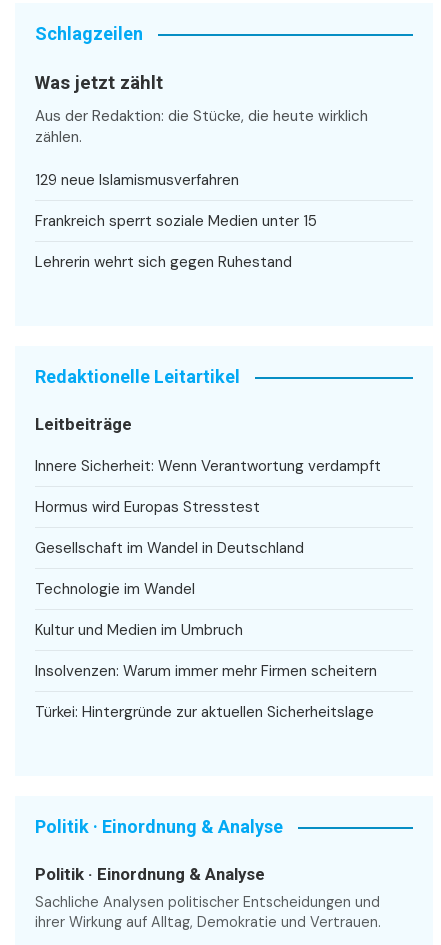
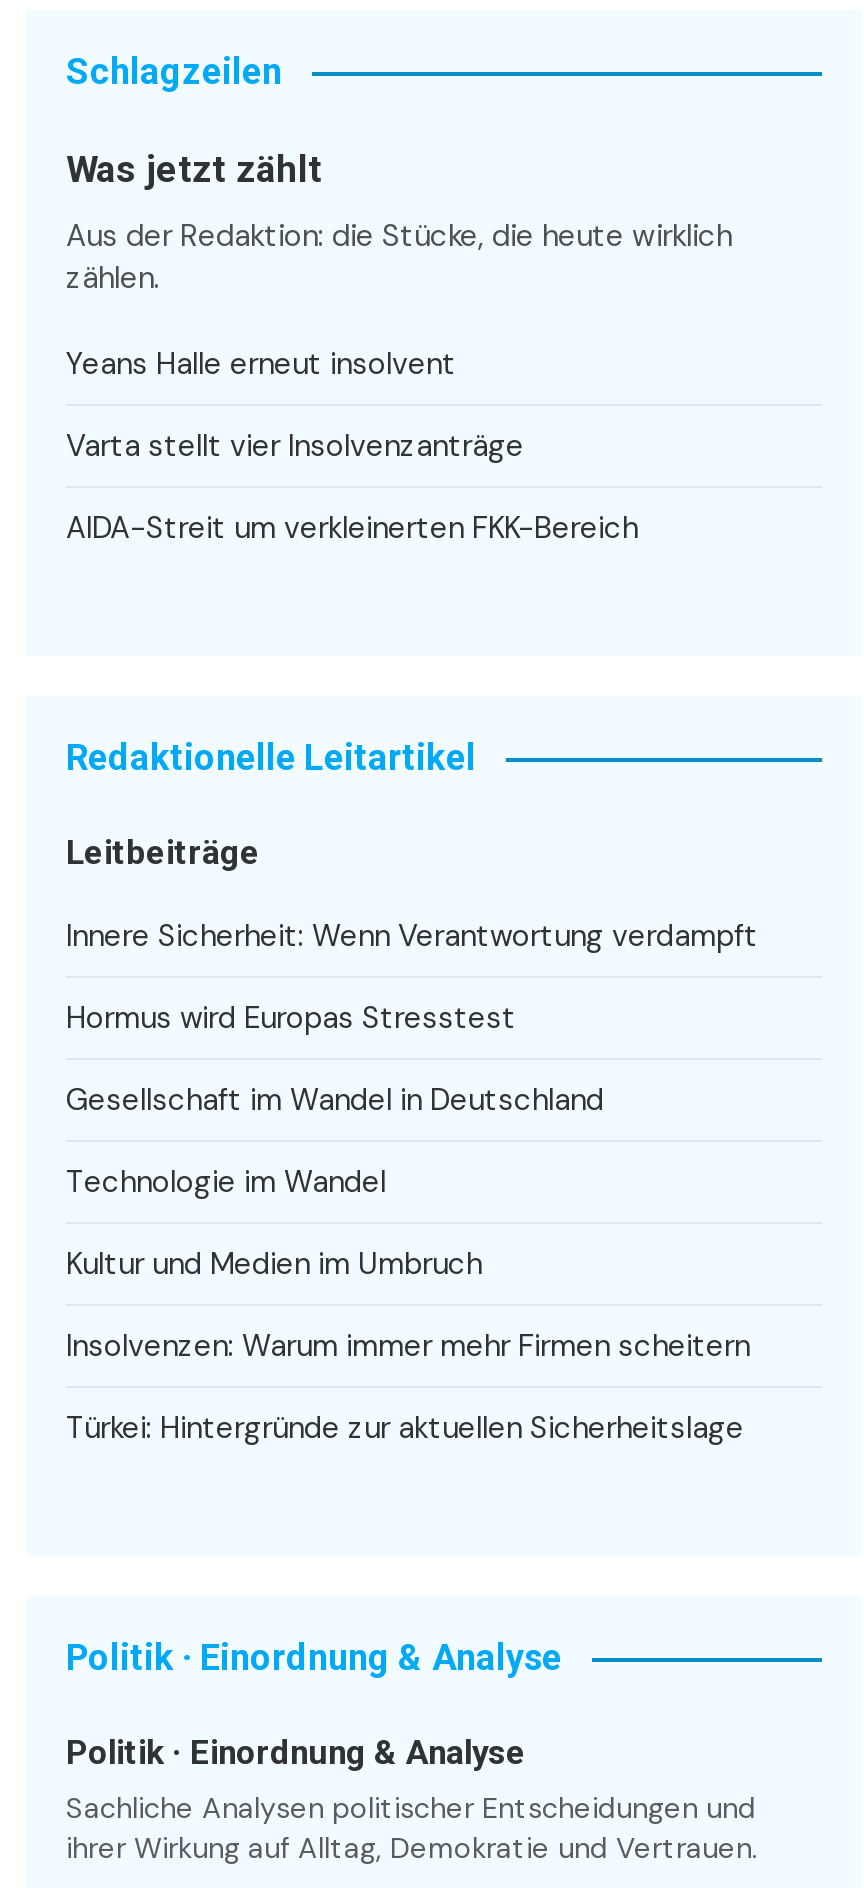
[35,170,239,190] 129 neue Islamismusverfahren -> [66,344,456,384] Yeans Halle erneut insolvent
[35,211,317,231] Frankreich sperrt soziale Medien unter 15 -> [66,426,524,466] Varta stellt vier Insolvenzanträge
[35,252,292,272] Lehrerin wehrt sich gegen Ruhestand -> [66,508,638,548] AIDA-Streit um verkleinerten FKK-Bereich

